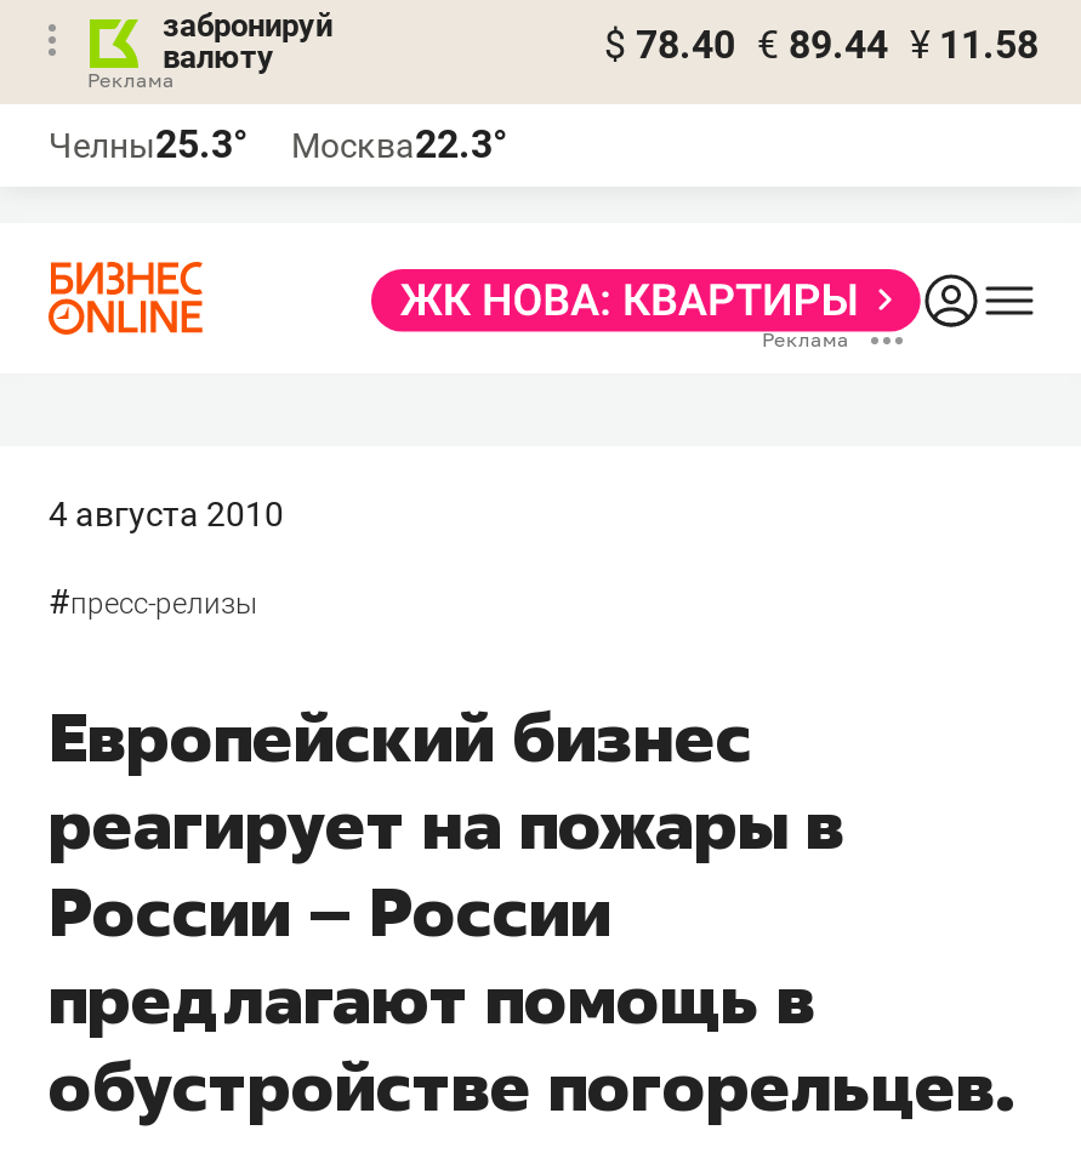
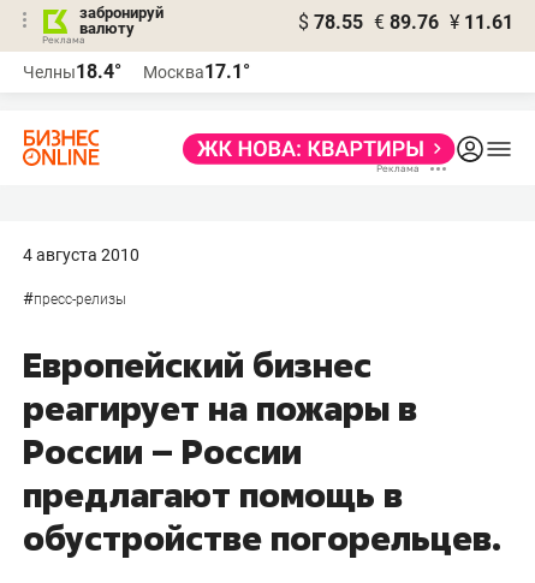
[604,22,1039,68] $ 78.40 € 89.44 ¥ 11.58 -> [298,11,513,34] $ 78.55 € 89.76 ¥ 11.61
[49,121,248,167] Челны25.3° -> [23,60,121,83] Челны18.4°
[291,121,507,167] Москва22.3° -> [143,60,250,83] Москва17.1°

